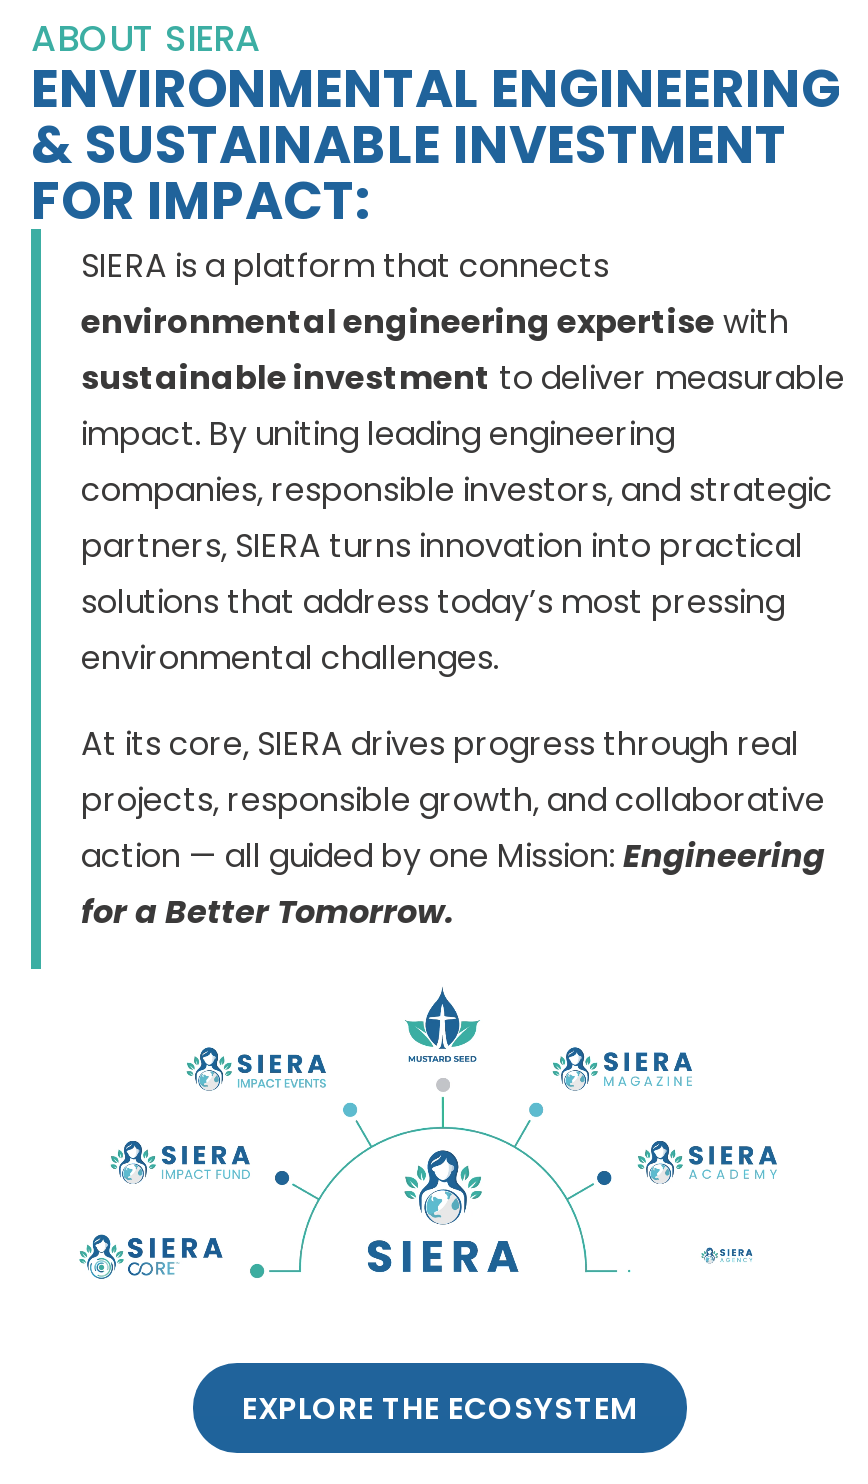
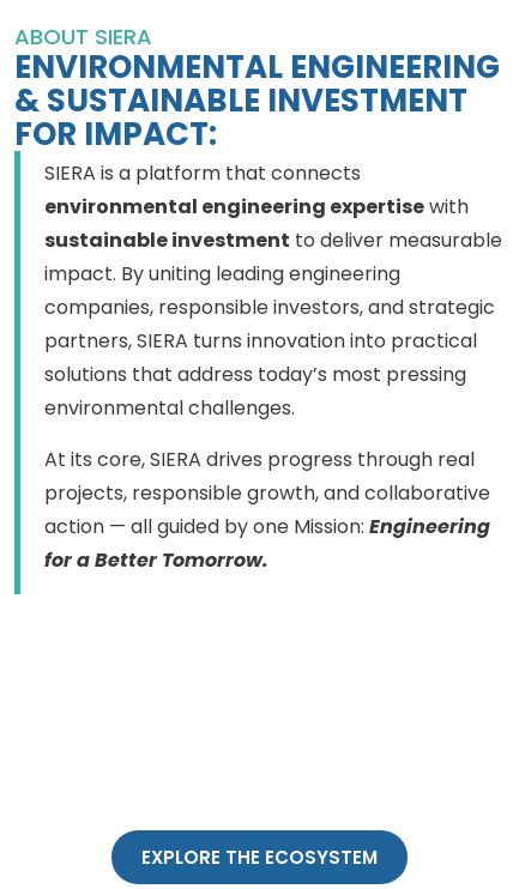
[79,987,779,1281] [image] -> none

